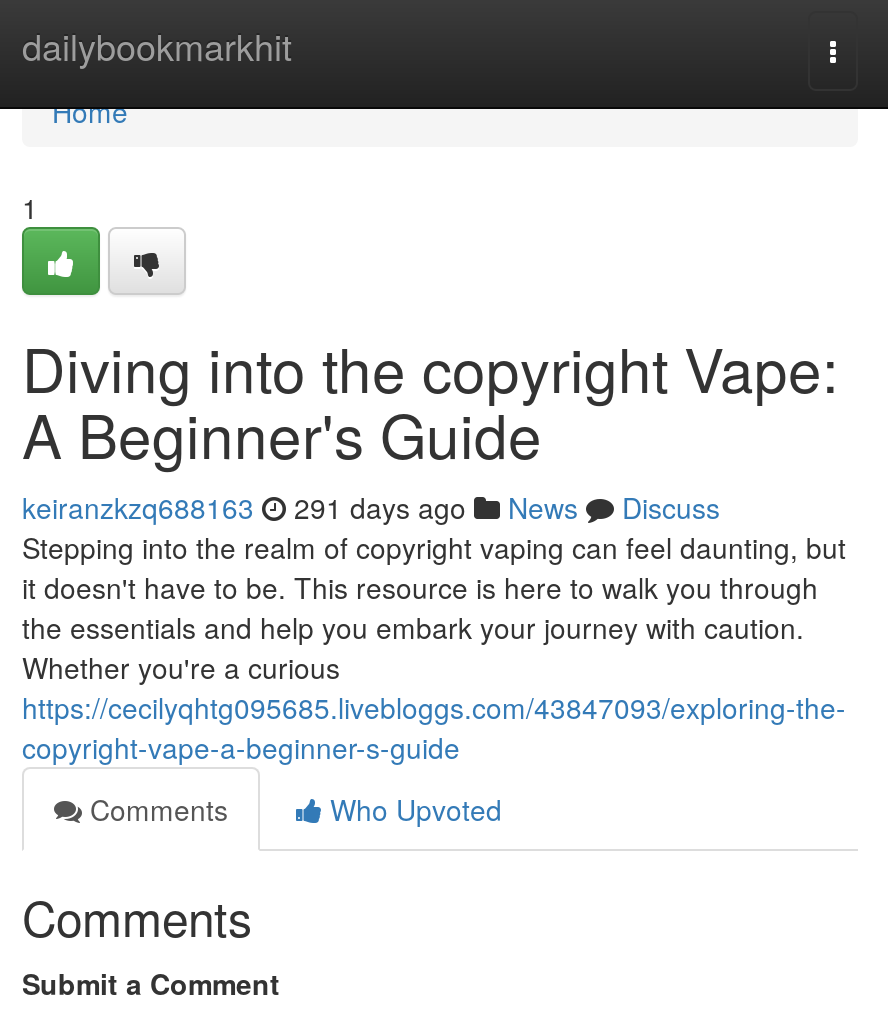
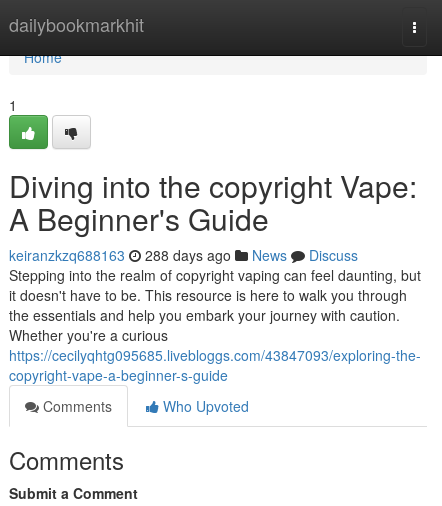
[22,487,720,527] keiranzkzq688163 291 days ago News Discuss -> [9,245,358,265] keiranzkzq688163 288 days ago News Discuss

